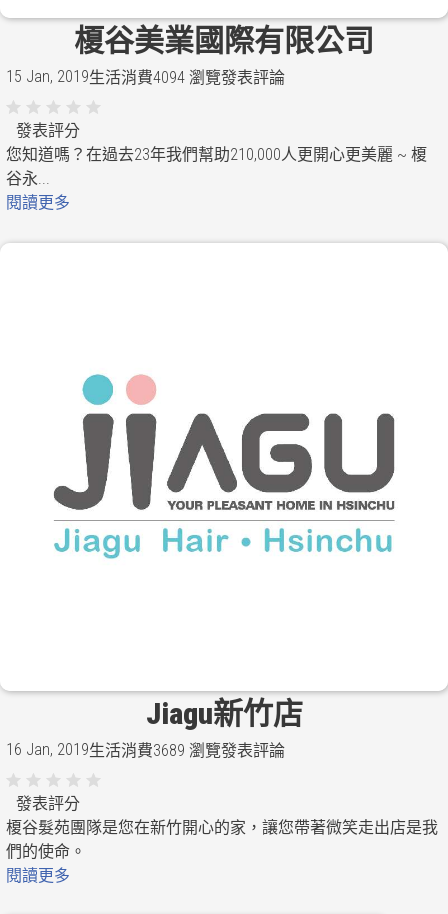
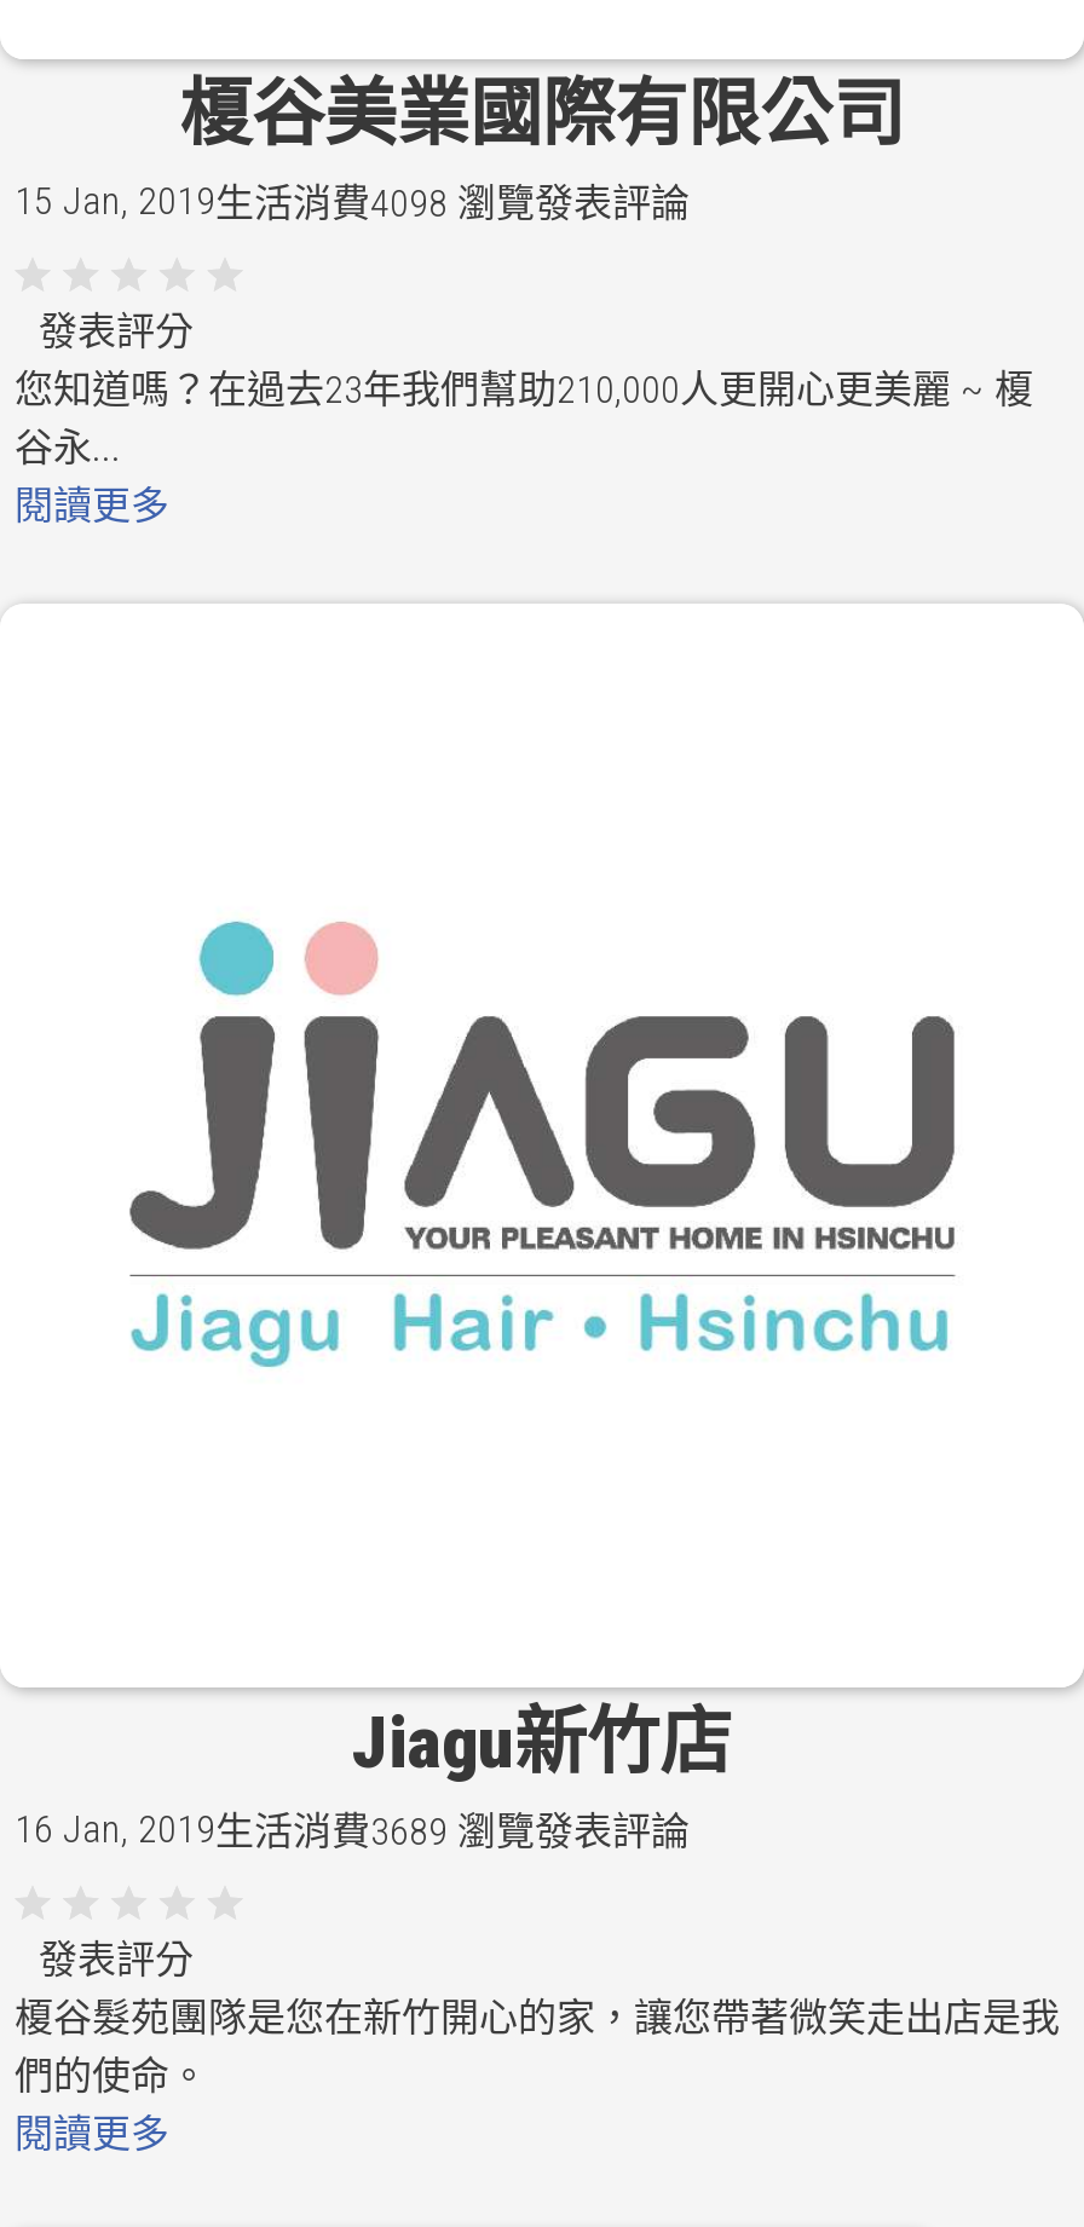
[6,66,285,87] 15 Jan, 2019生活消費4094 瀏覽發表評論 -> [15,177,690,226] 15 Jan, 2019生活消費4098 瀏覽發表評論

